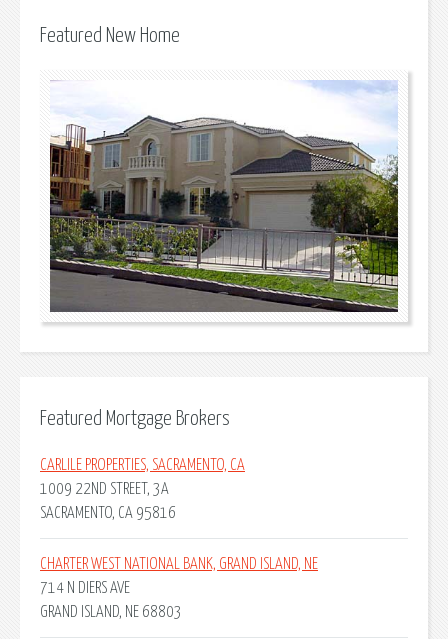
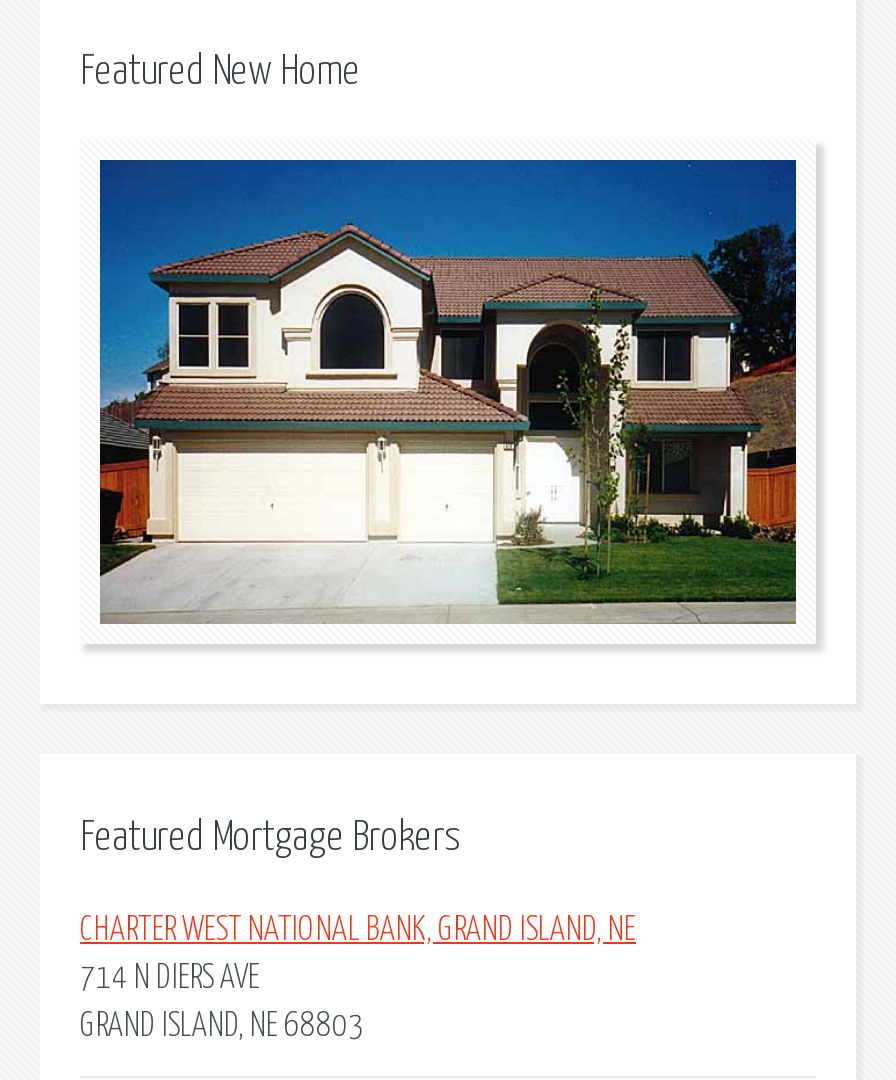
[49,80,399,313] [image] -> [98,158,798,624] [image]
[40,457,245,521] CARLILE PROPERTIES, SACRAMENTO, CA | 1009 22ND STREET, 3A | SACRAMENTO, CA 95816 -> none

